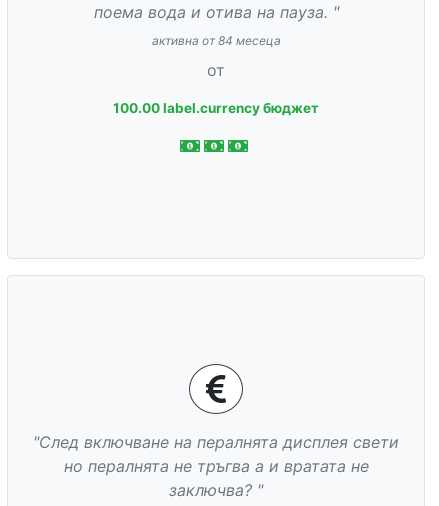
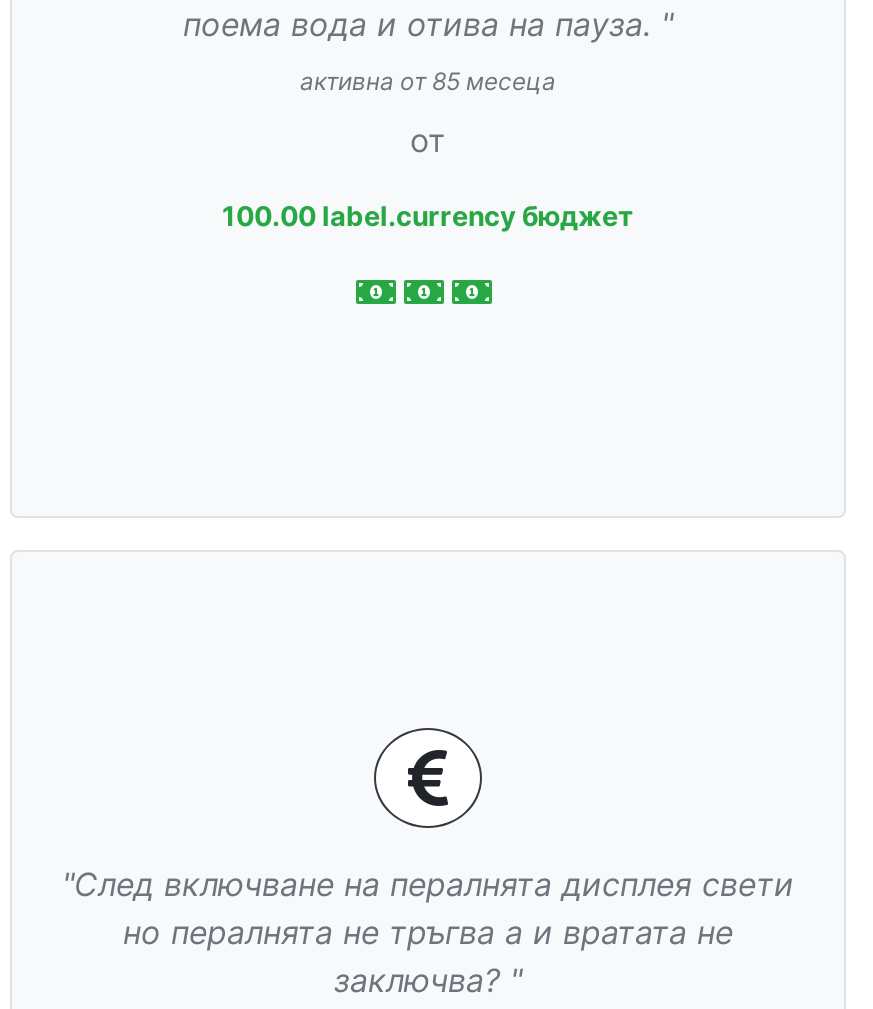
[151,33,280,48] активна от 84 месеца -> [300,66,556,96] активна от 85 месеца

